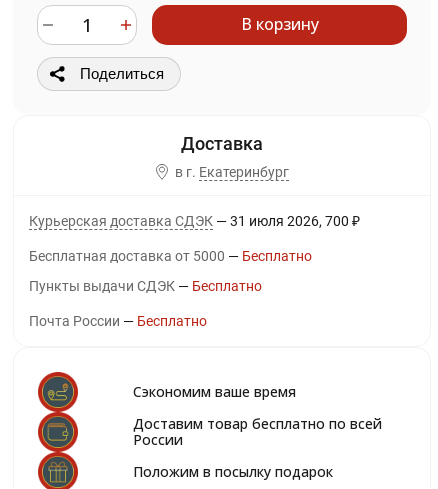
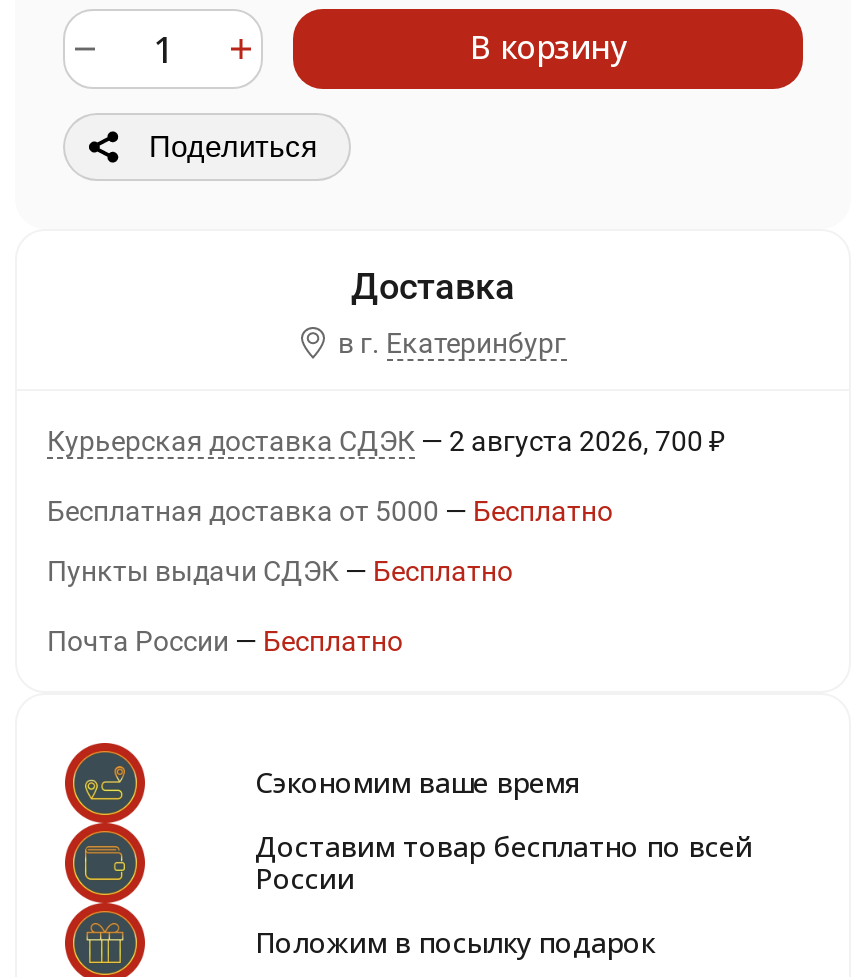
[29,213,360,229] Курьерская доставка СДЭК 31 июля 2026 700 ₽ -> [47,425,725,457] Курьерская доставка СДЭК 2 августа 2026 700 ₽

